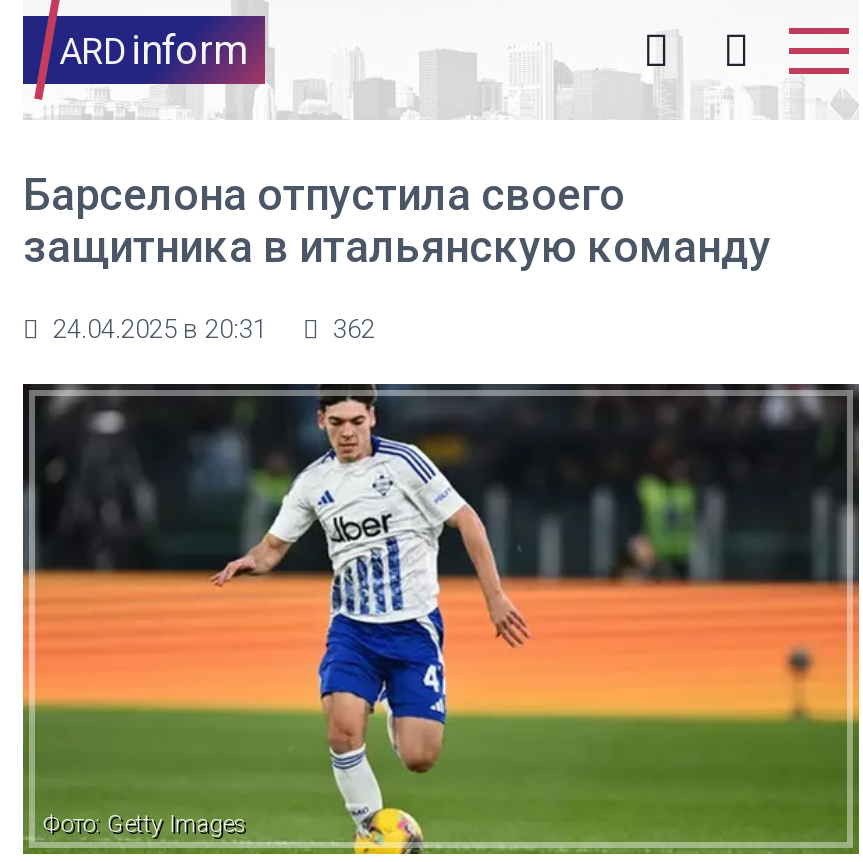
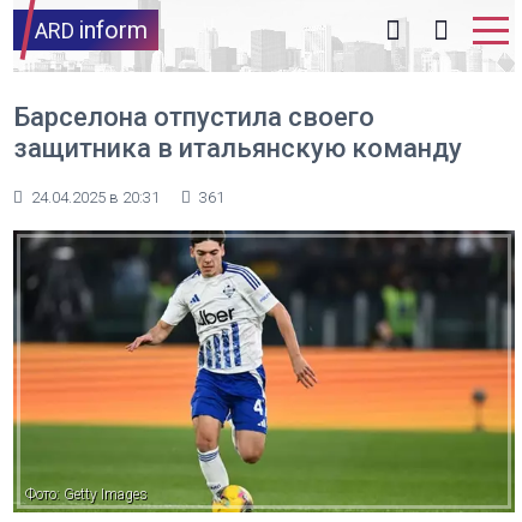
[333,314,375,344] 362 -> [199,188,224,206] 361

